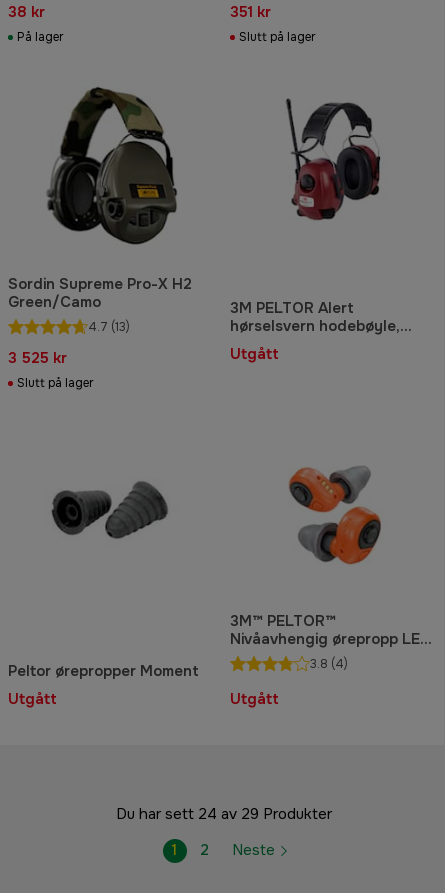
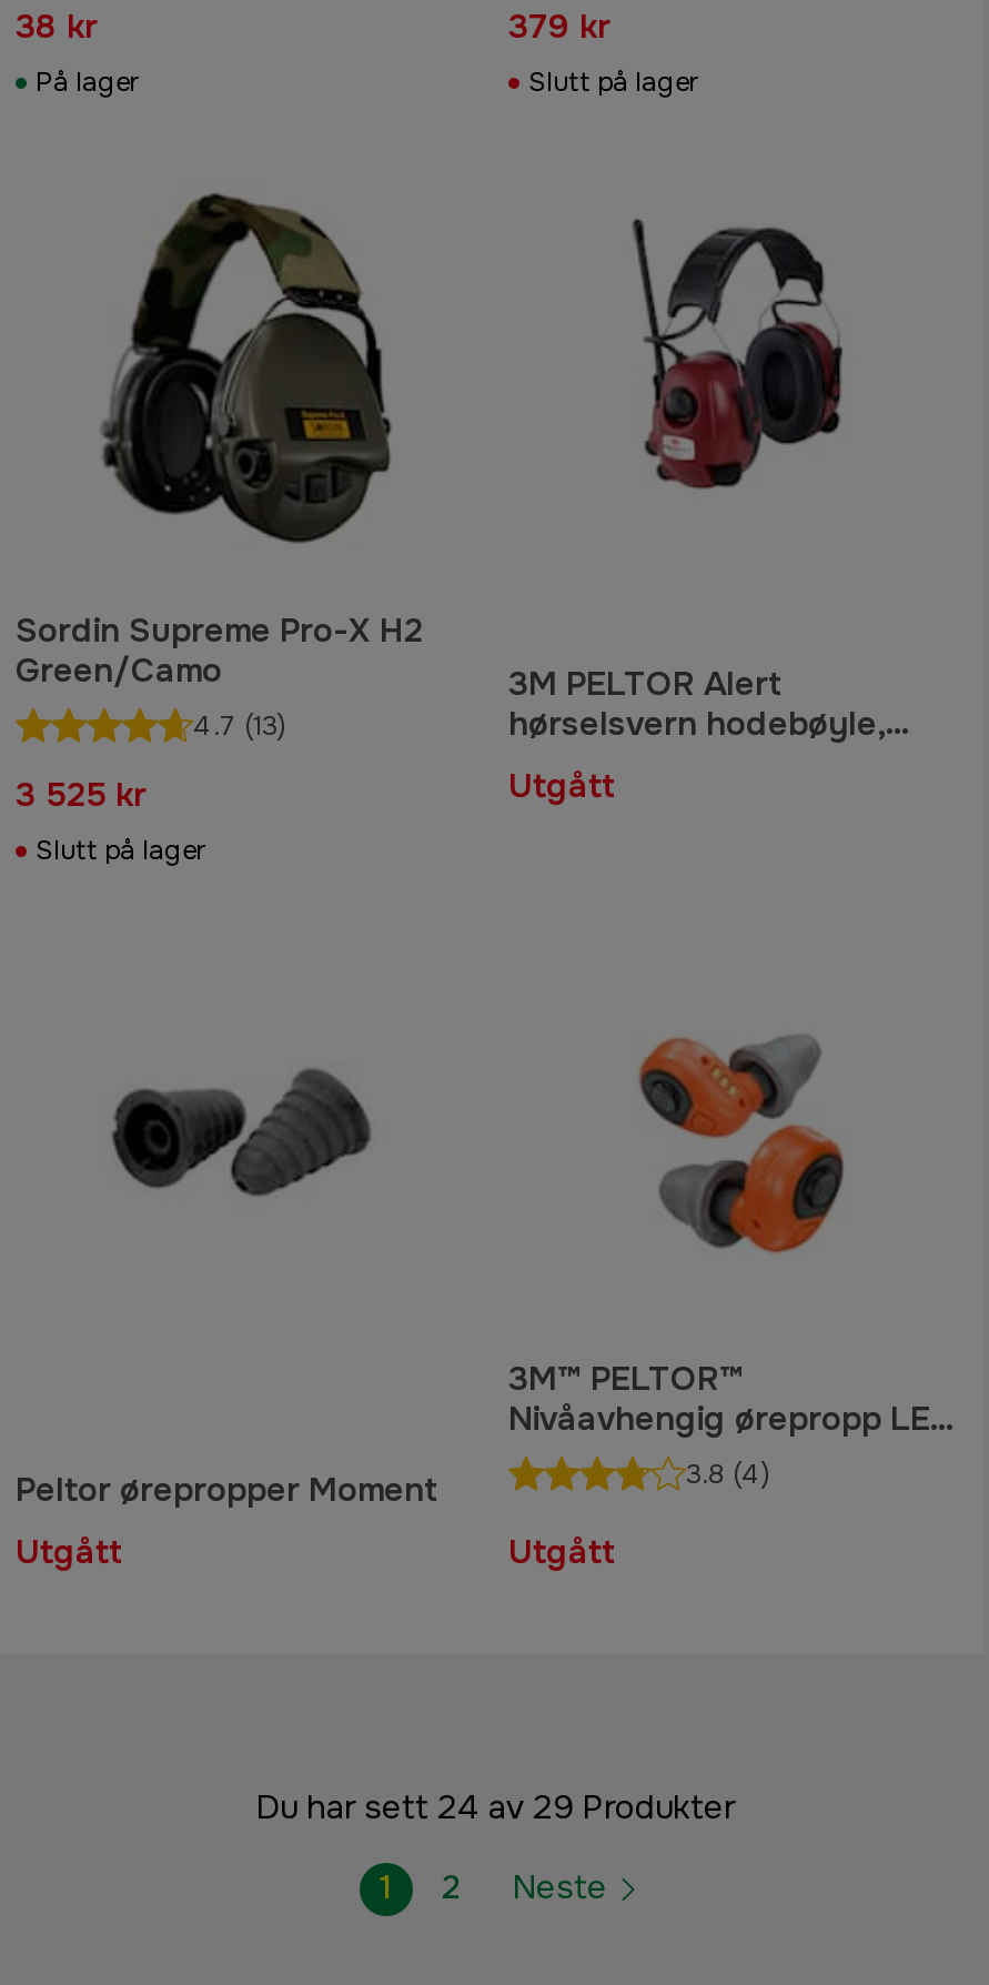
[230,2,271,22] 351 kr -> [508,5,610,50] 379 kr

